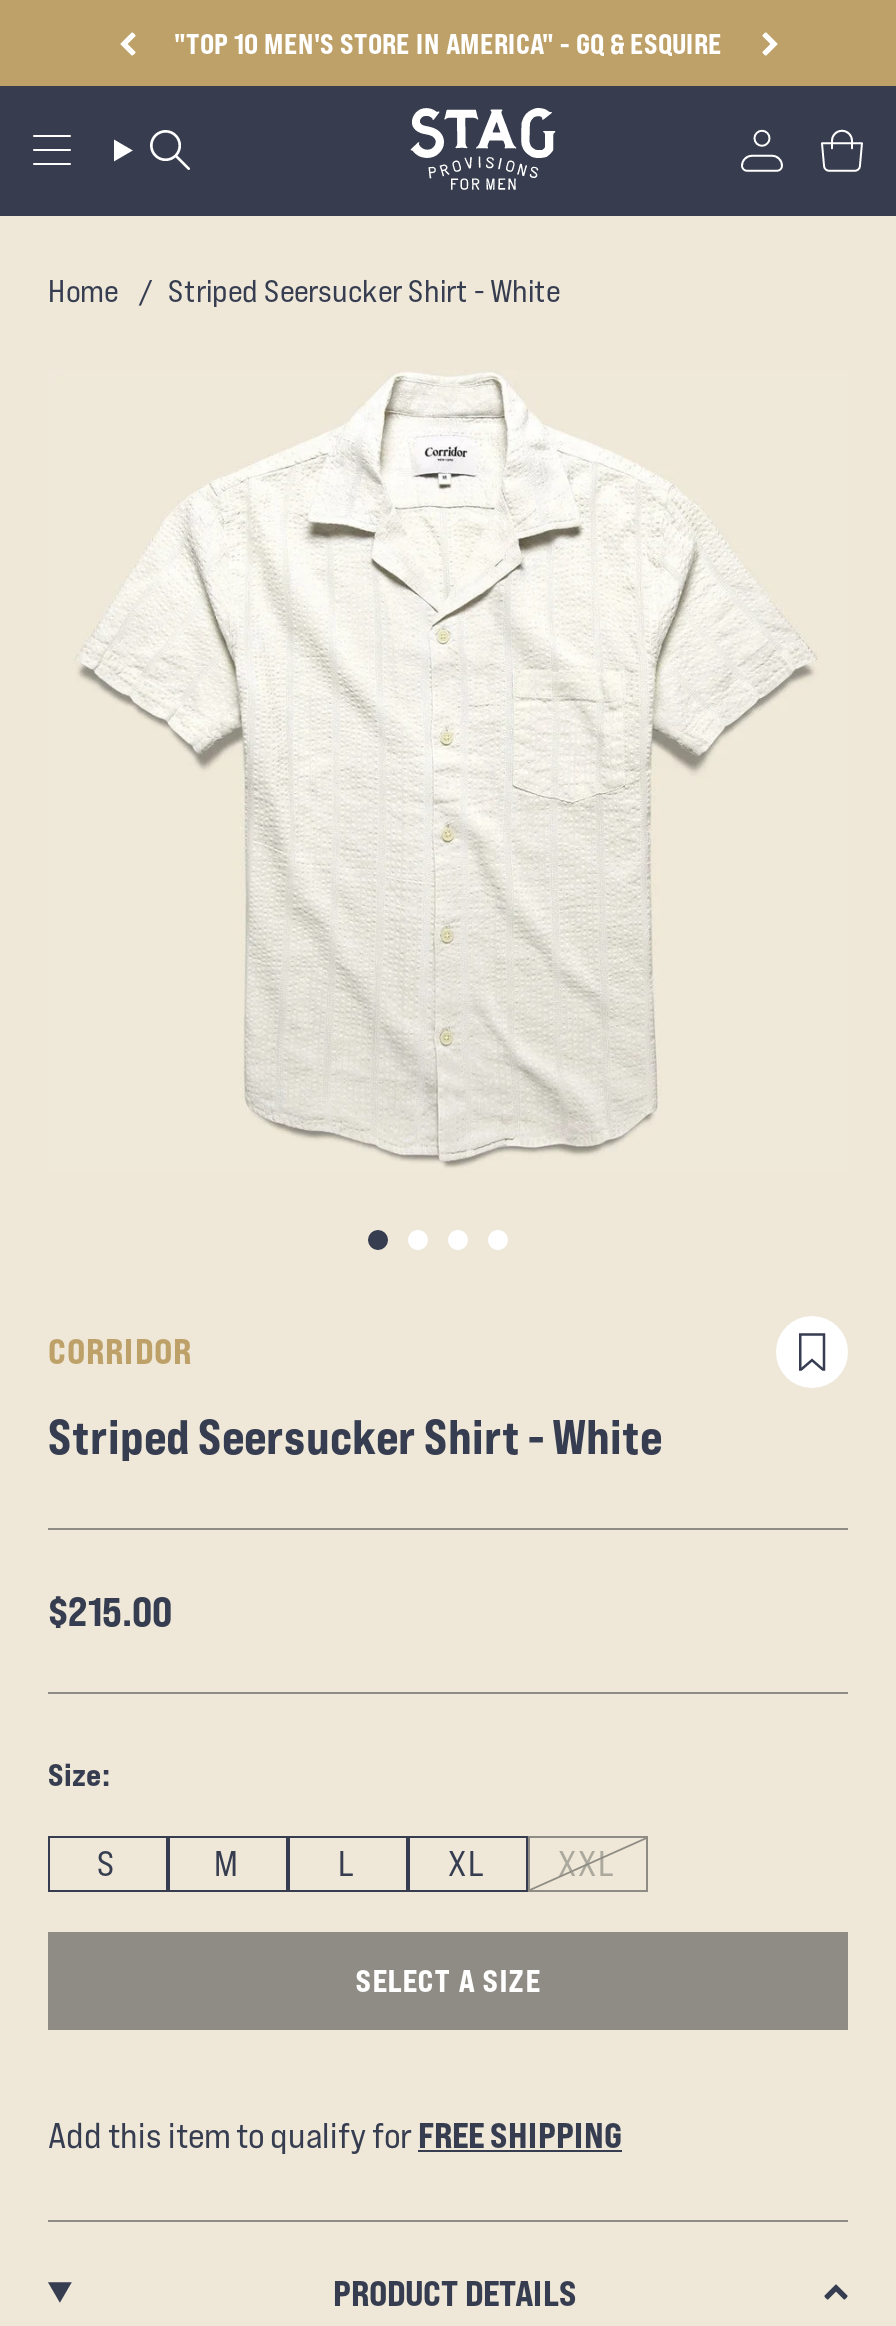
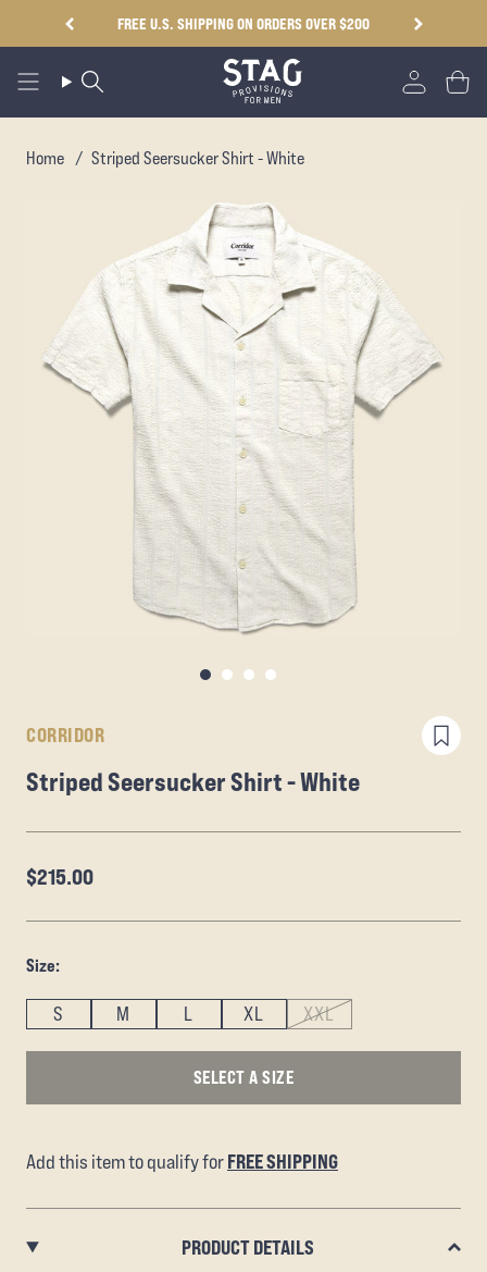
[174,26,722,60] "TOP 10 MEN'S STORE IN AMERICA" - GQ & ESQUIRE -> [117,14,370,33] FREE U.S. SHIPPING ON ORDERS OVER $200

